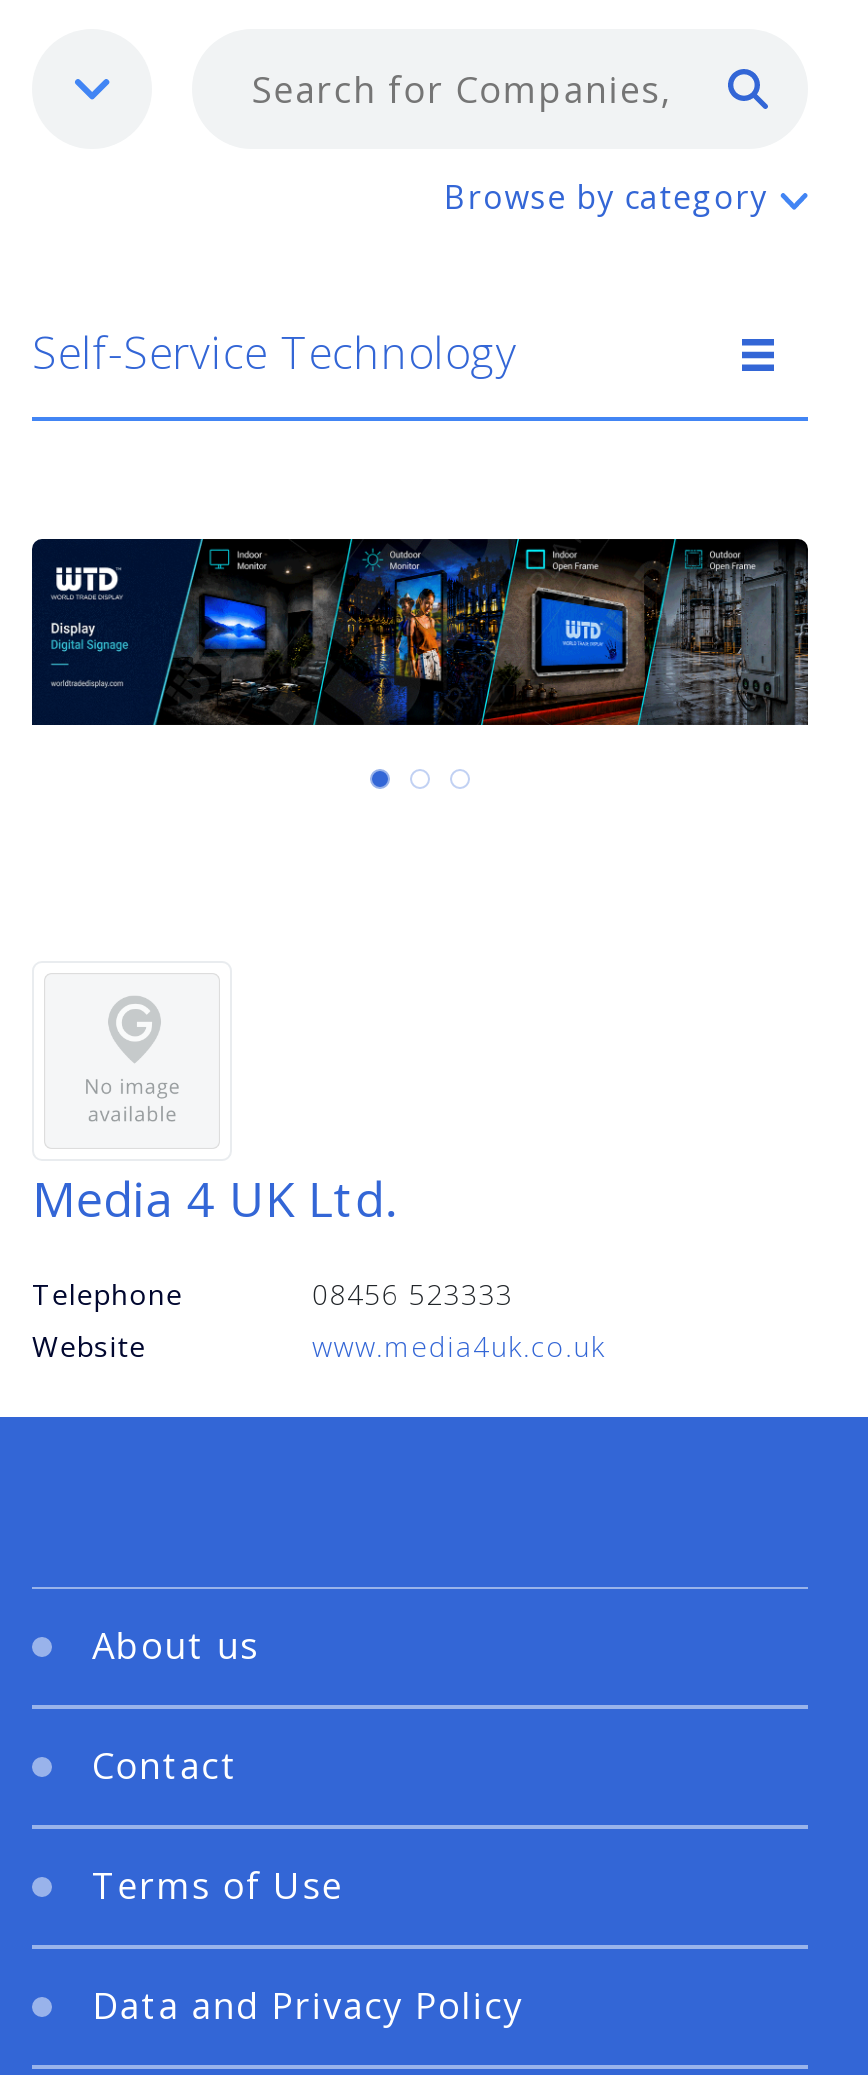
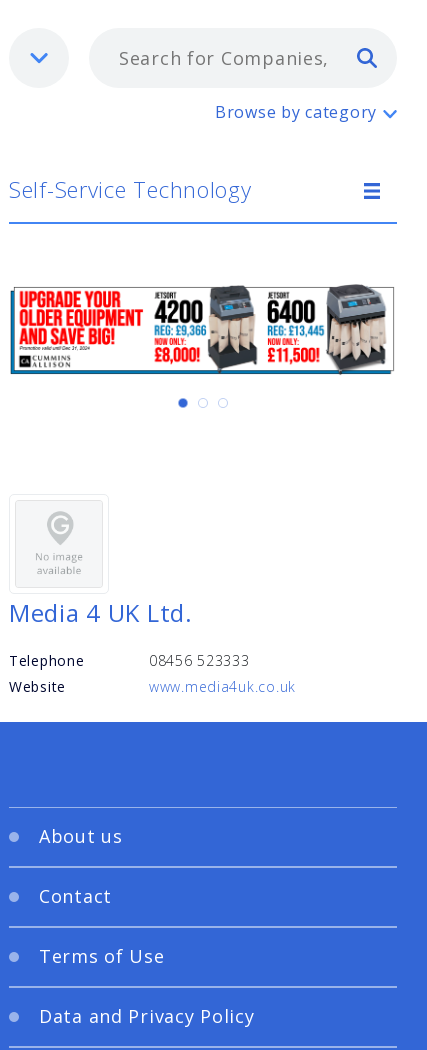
[30,537,810,727] [image] -> [9,283,397,376] [image]

